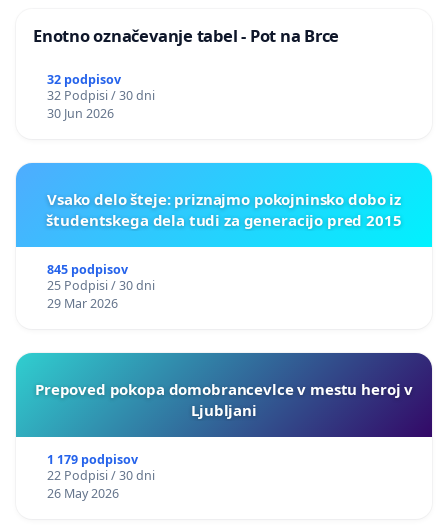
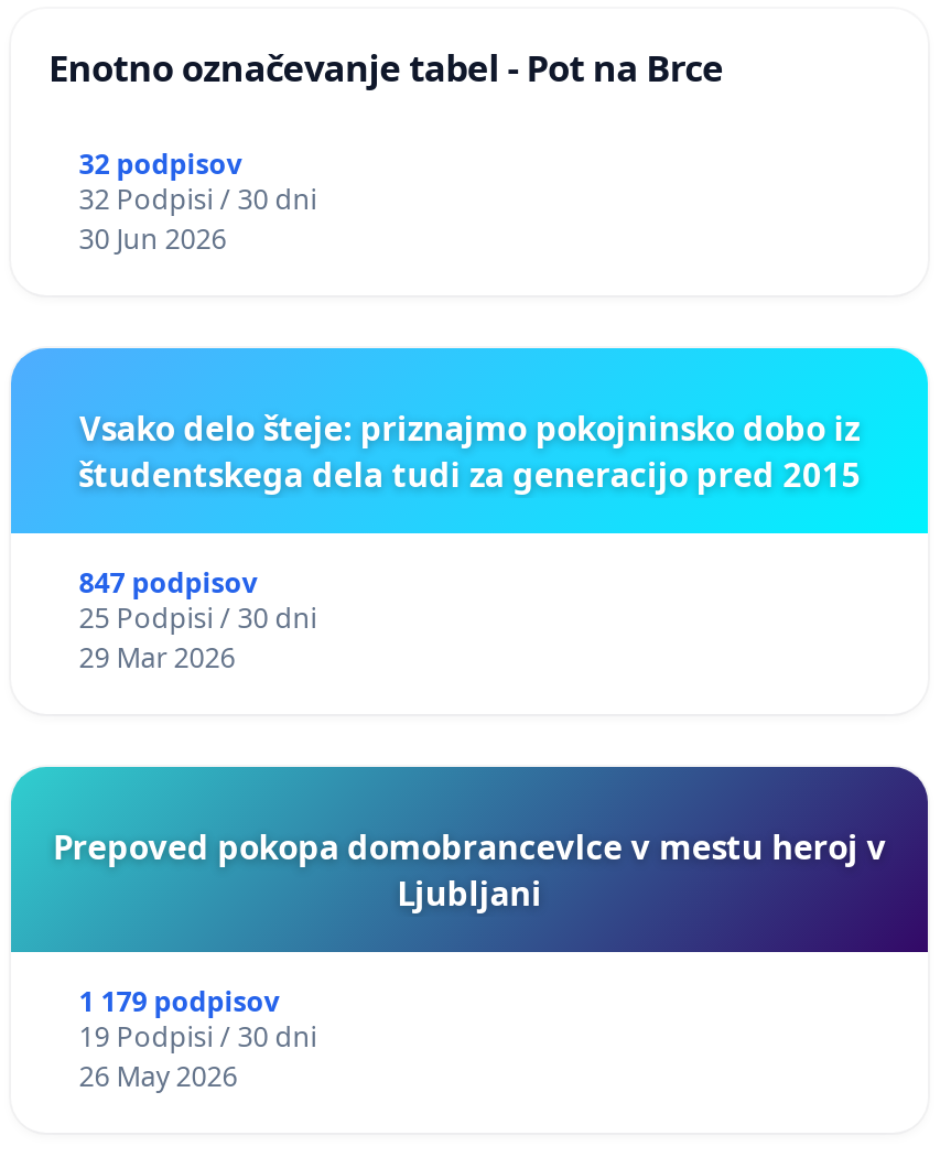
[47,261,128,278] 845 podpisov -> [79,564,257,601] 847 podpisov
[47,467,155,484] 22 Podpisi / 30 dni -> [79,1018,317,1055] 19 Podpisi / 30 dni

